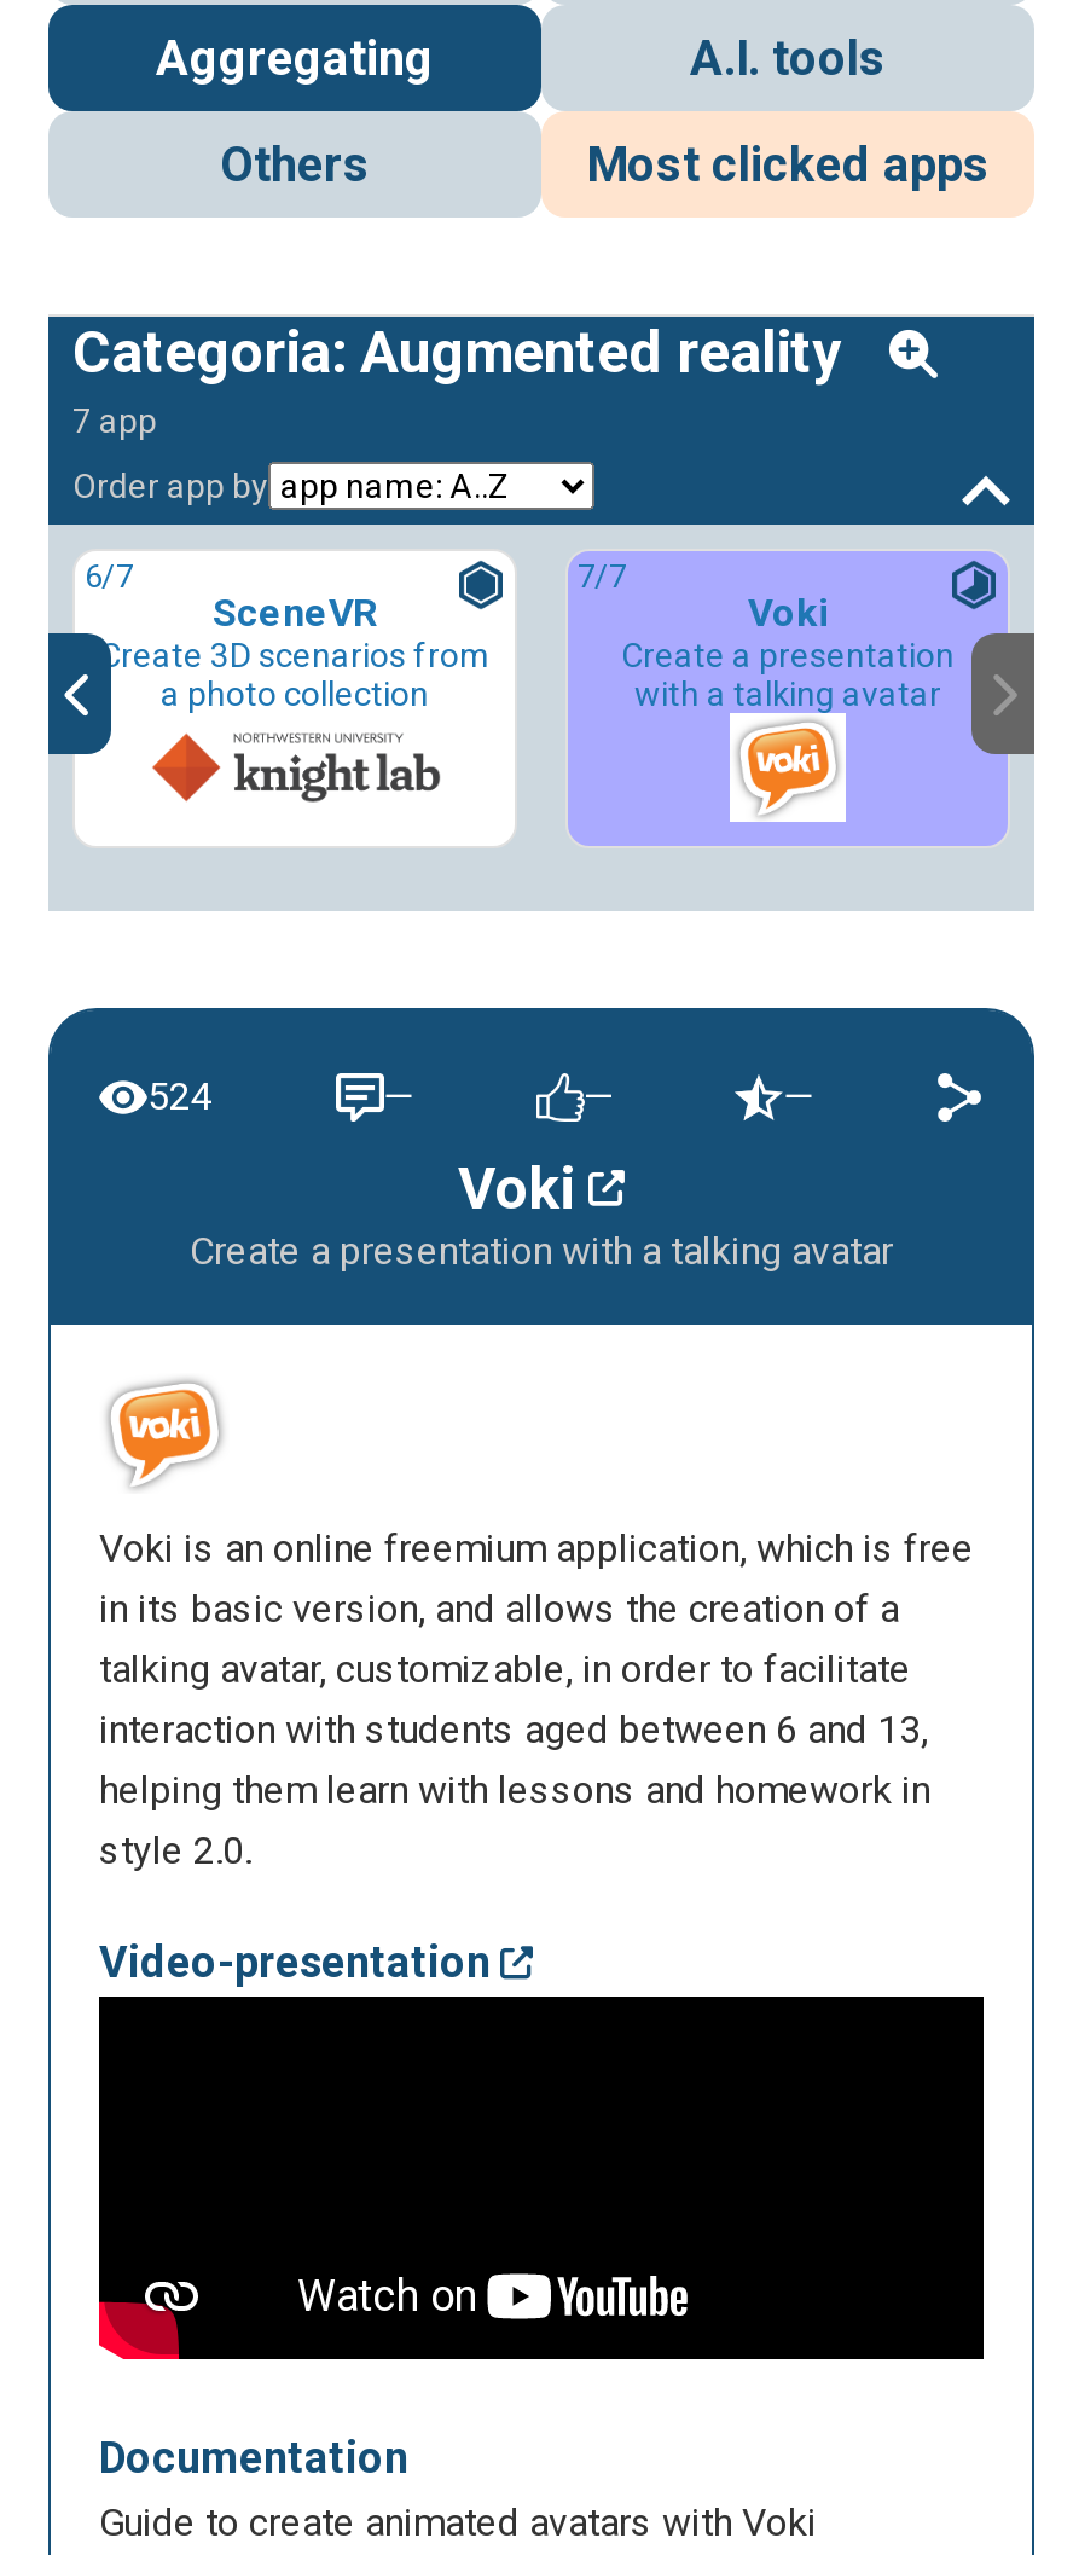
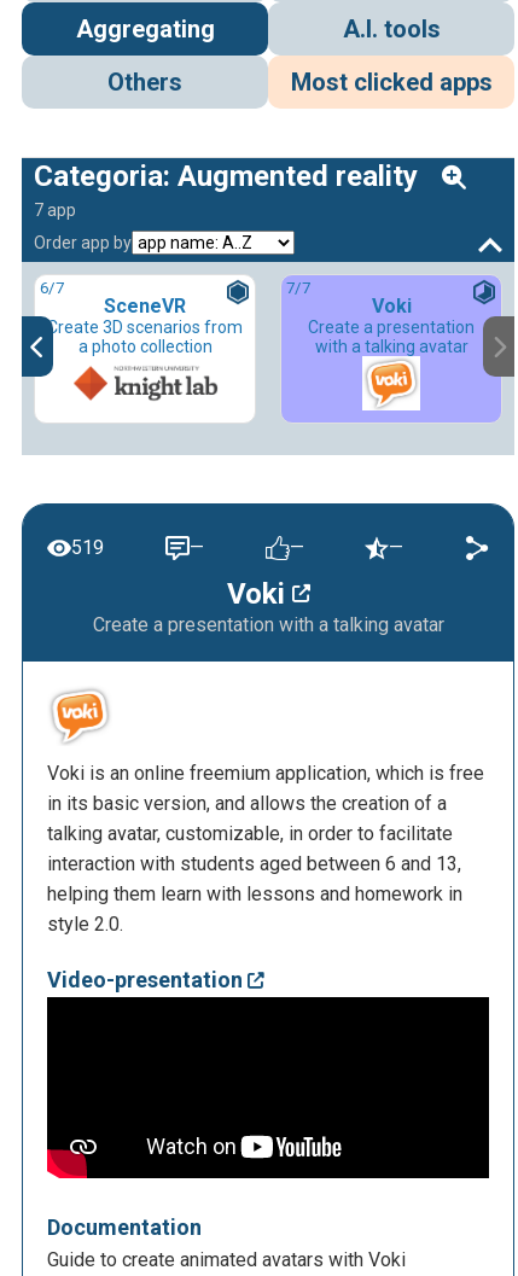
[147,1074,213,1120] 524 -> [71,536,104,559] 519

